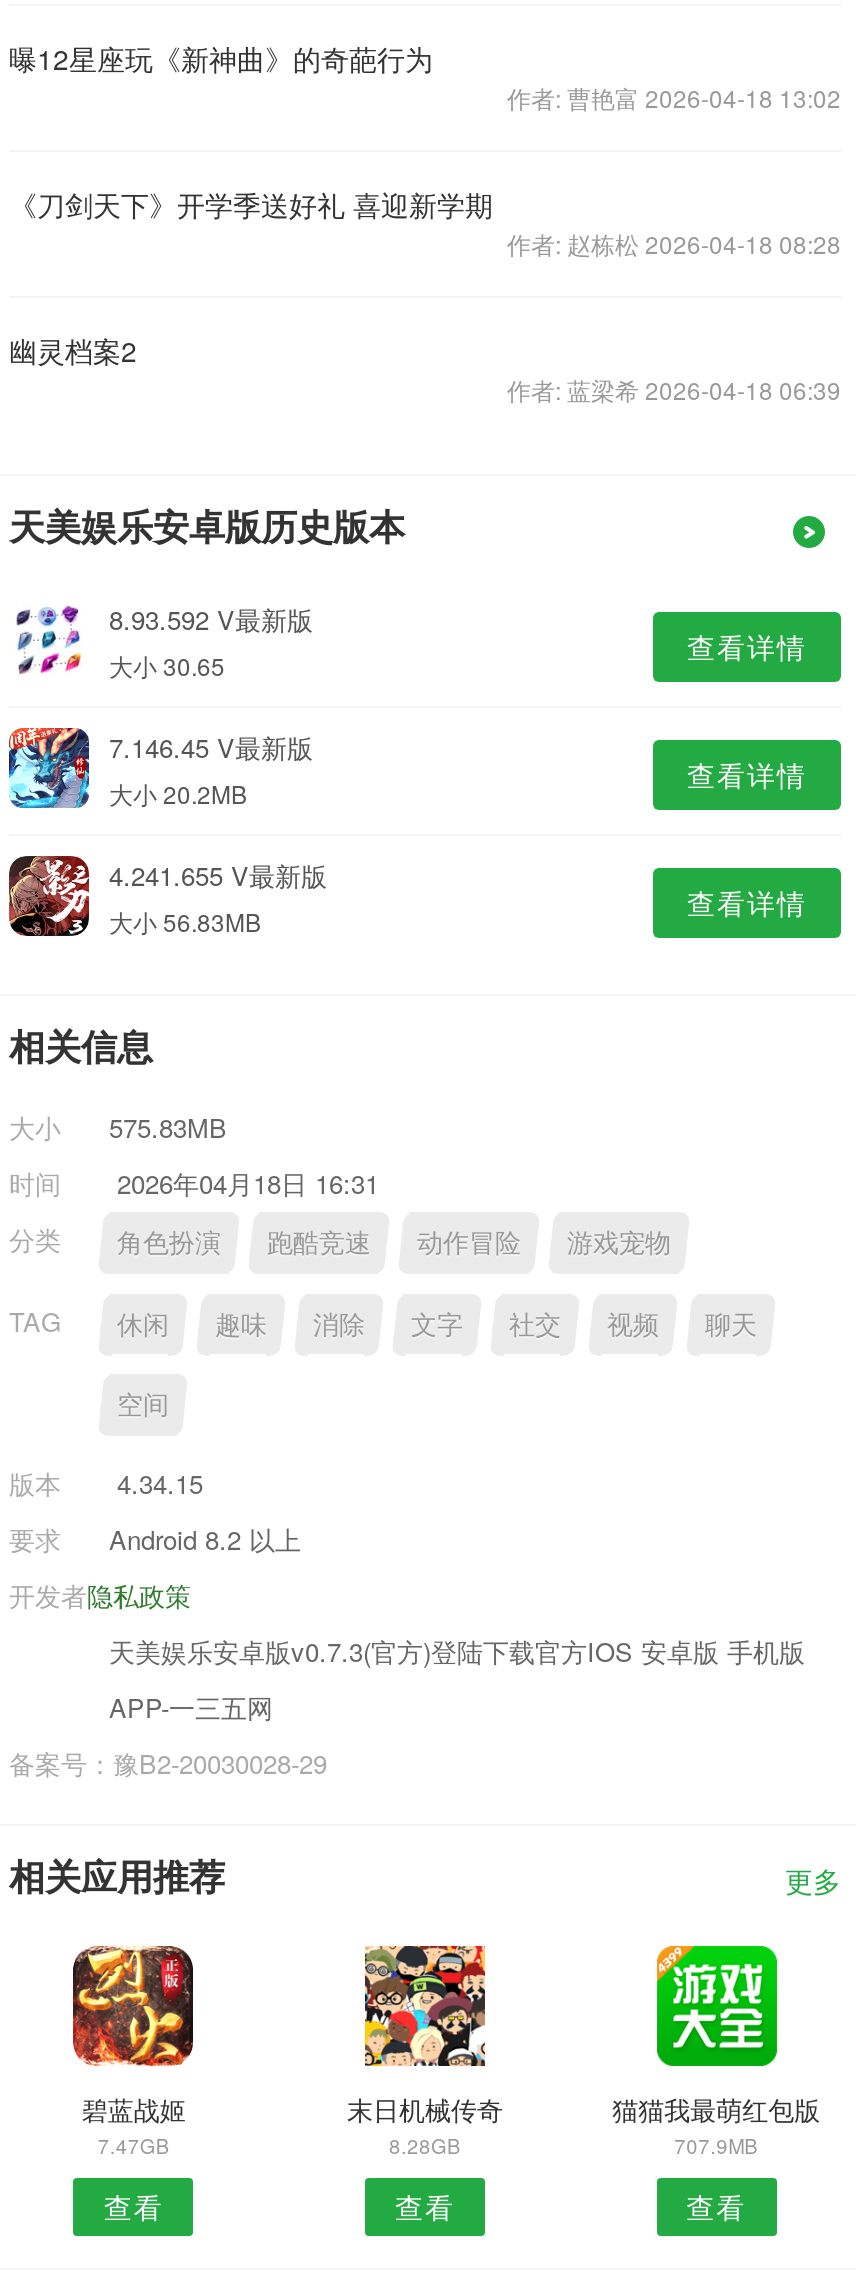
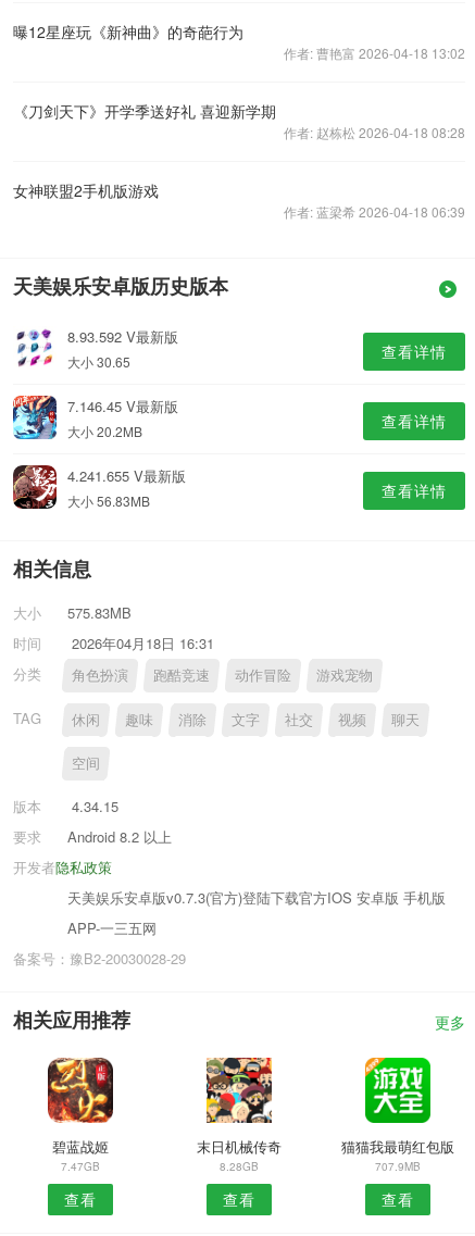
[9,330,137,370] 幽灵档案2 -> [13,179,159,201] 女神联盟2手机版游戏

